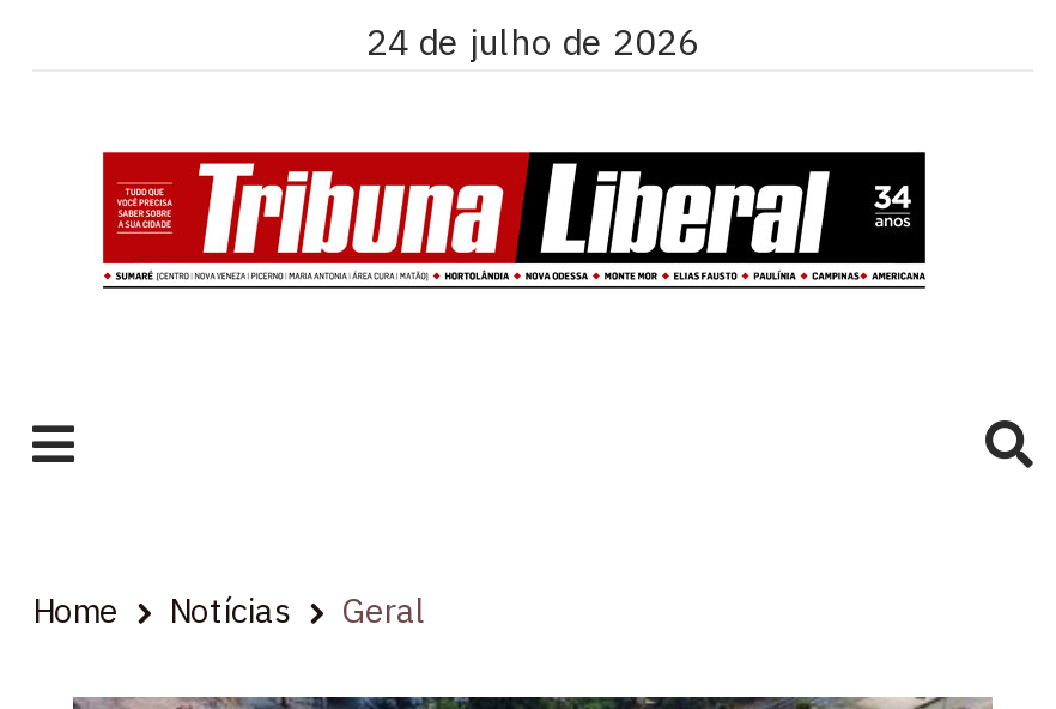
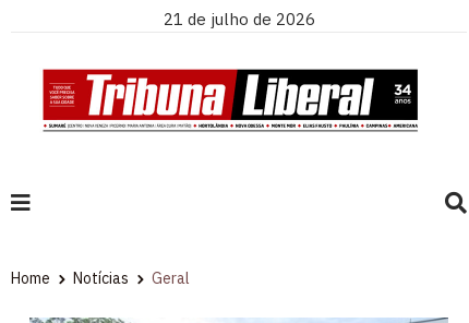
[366,19,699,65] 24 de julho de 2026 -> [163,9,315,29] 21 de julho de 2026

